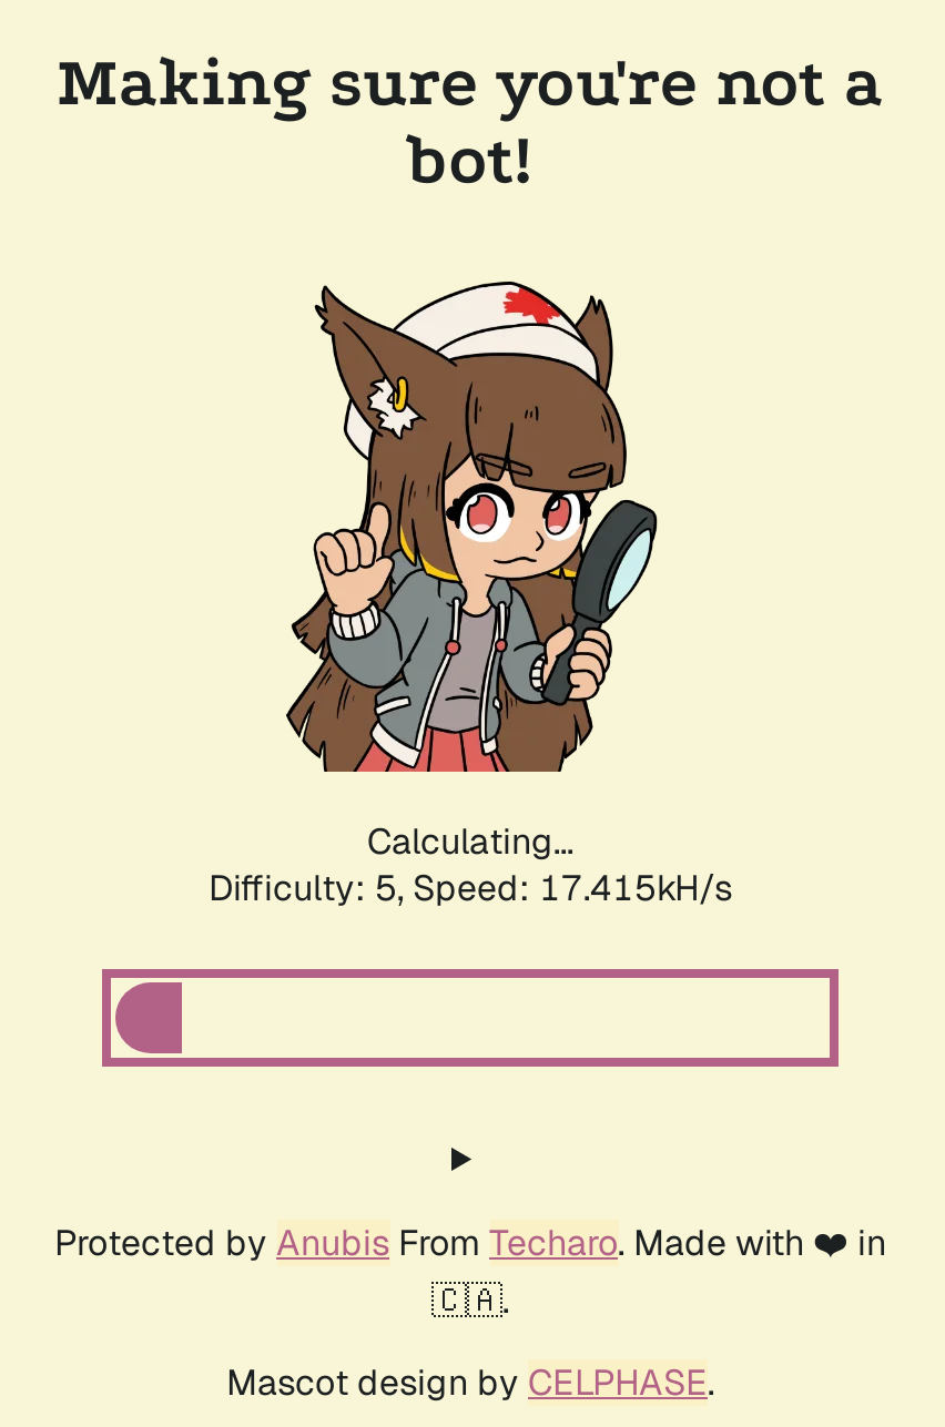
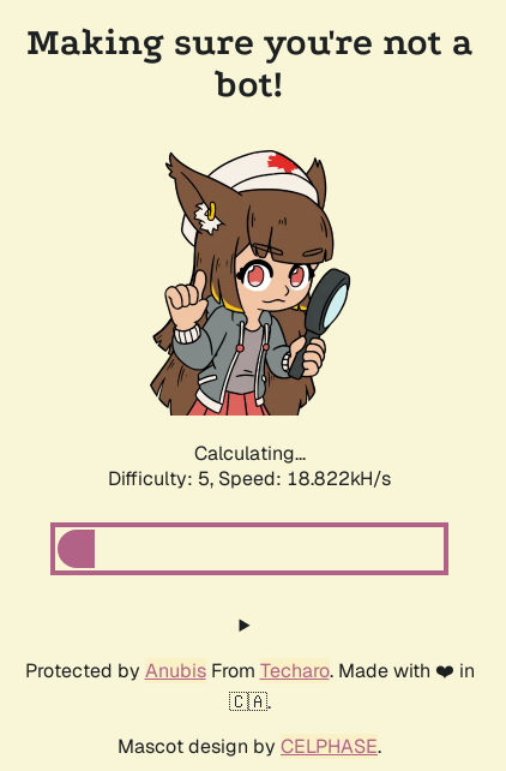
[209,865,732,911] Difficulty: 5, Speed: 17.415kH/s -> [108,466,391,491] Difficulty: 5, Speed: 18.822kH/s

